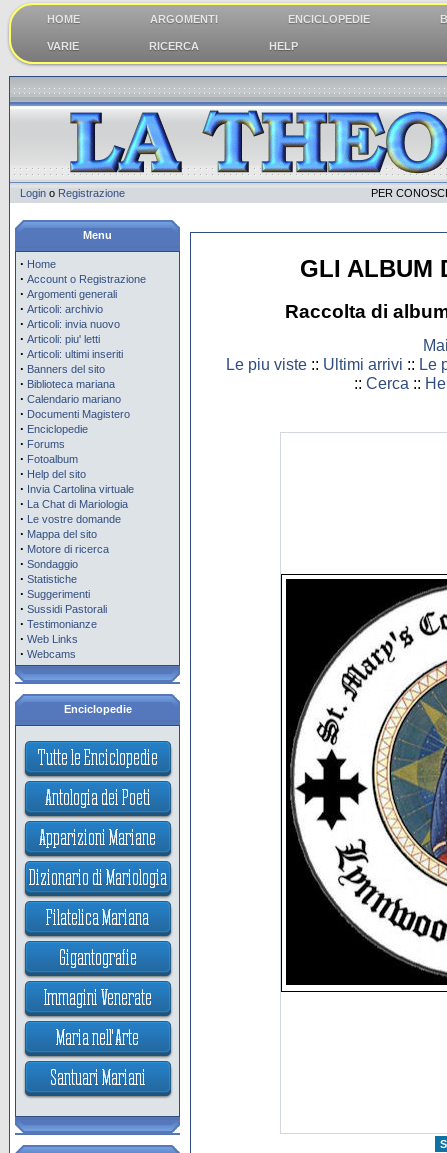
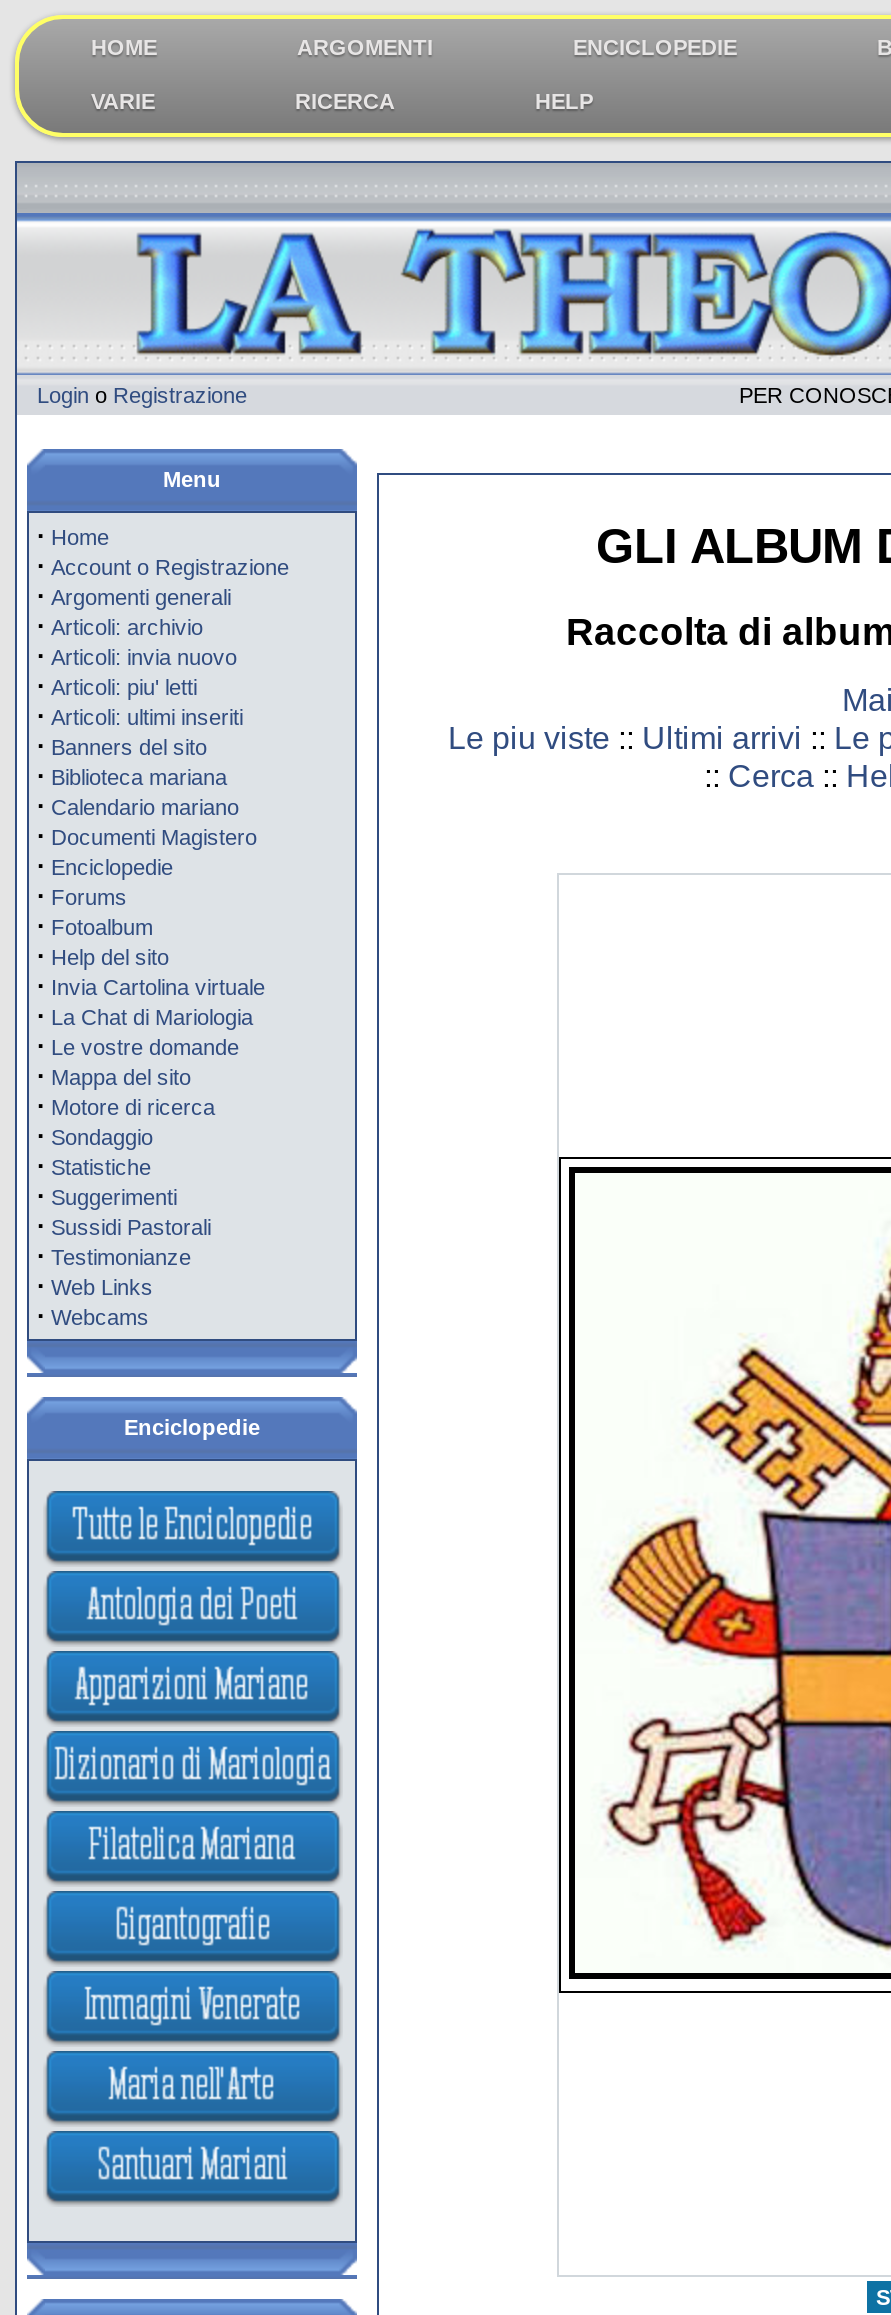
[289,582,444,982] [image] -> [573,1171,885,1975] [image]

